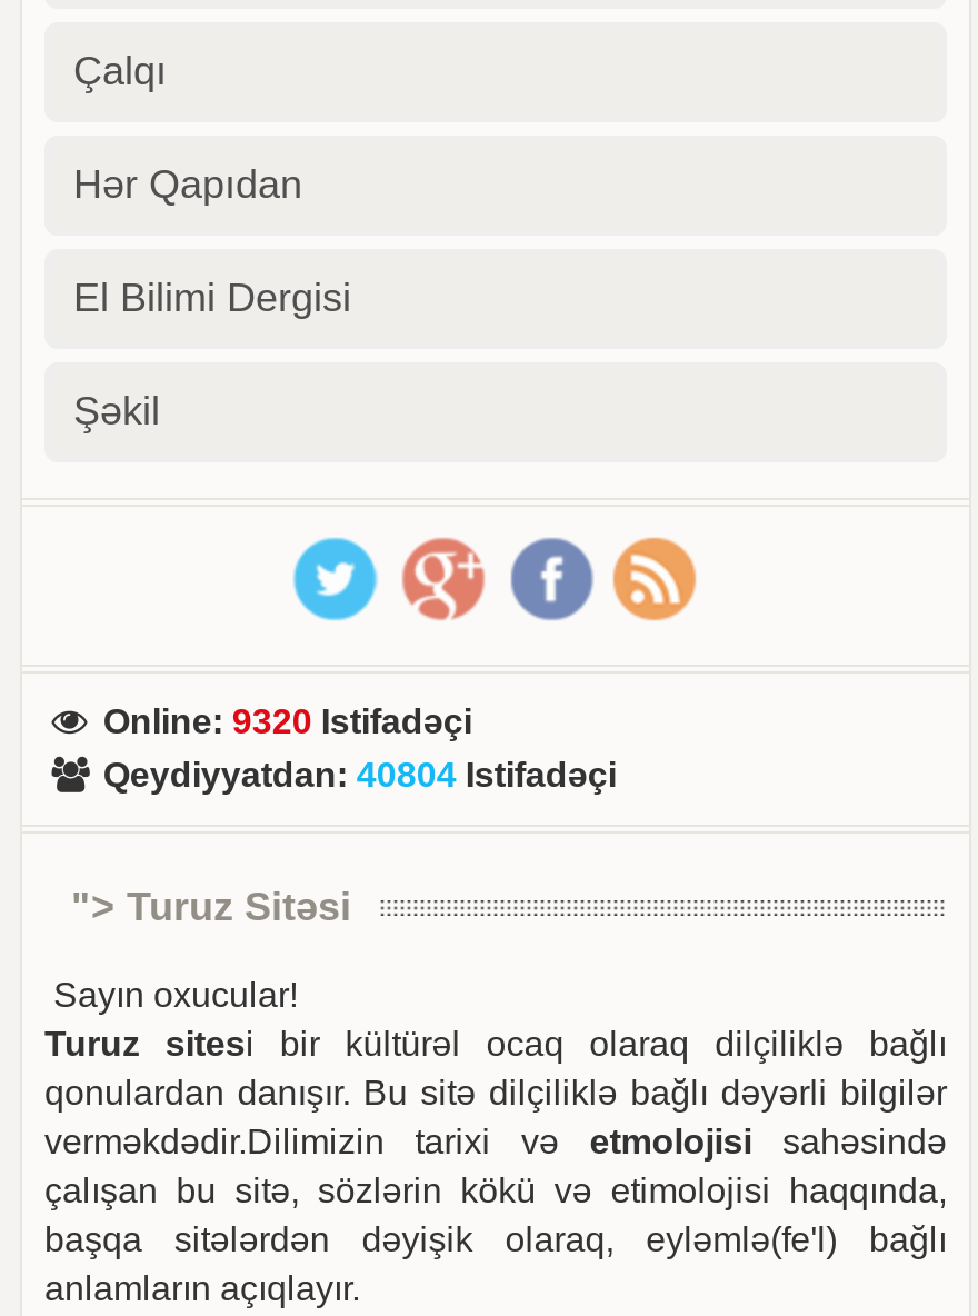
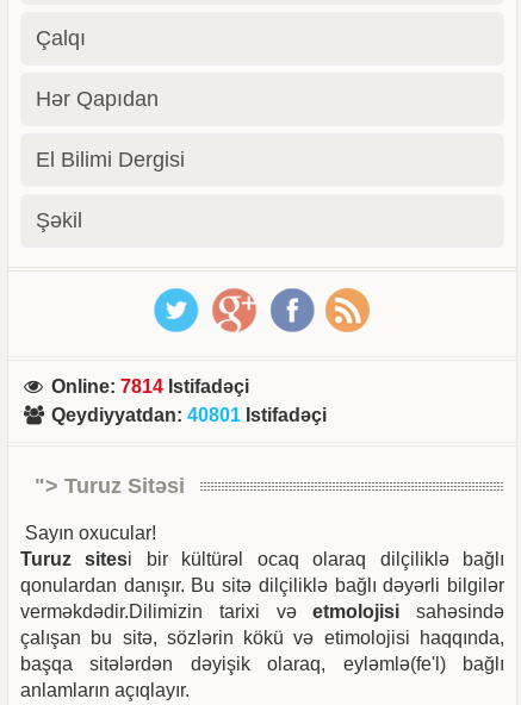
[103,702,472,740] Online: 9320 Istifadəçi -> [52,376,250,396] Online: 7814 Istifadəçi
[103,756,617,793] Qeydiyyatdan: 40804 Istifadəçi -> [52,405,327,425] Qeydiyyatdan: 40801 Istifadəçi

